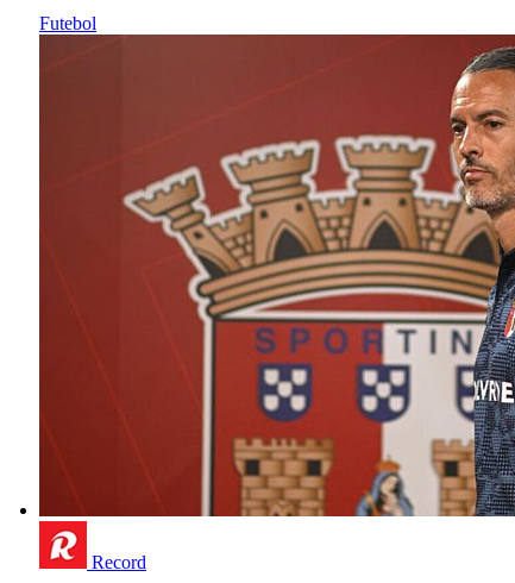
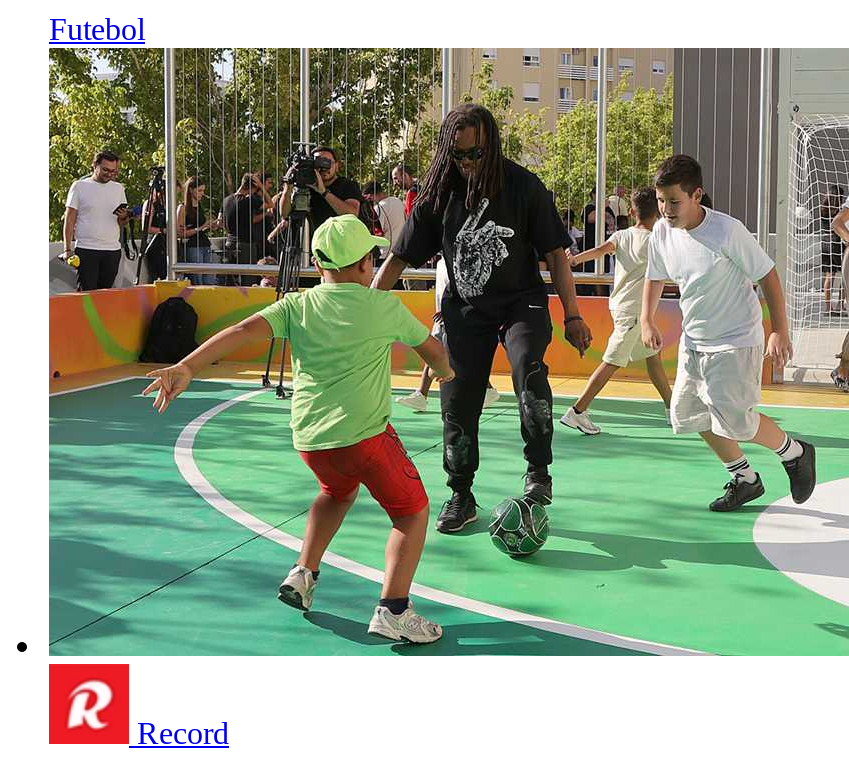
[38,35,511,518] [image] -> [47,48,843,658] [image]

